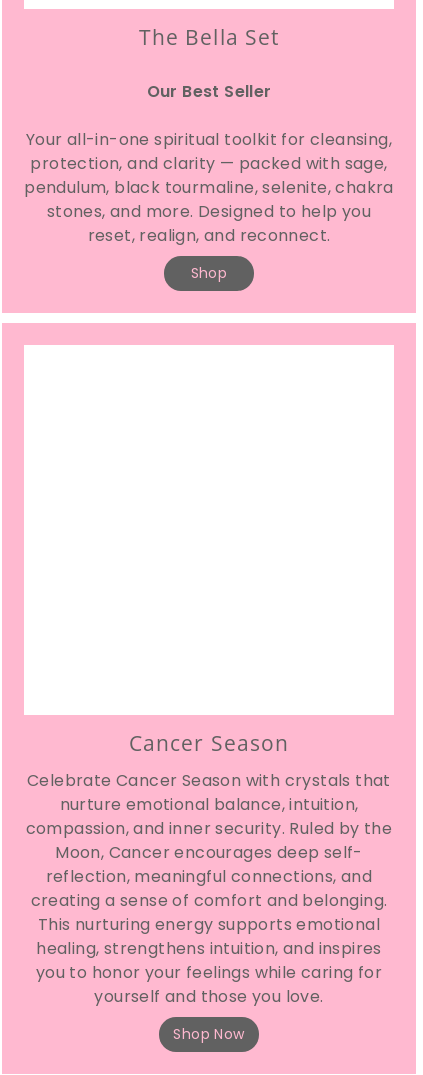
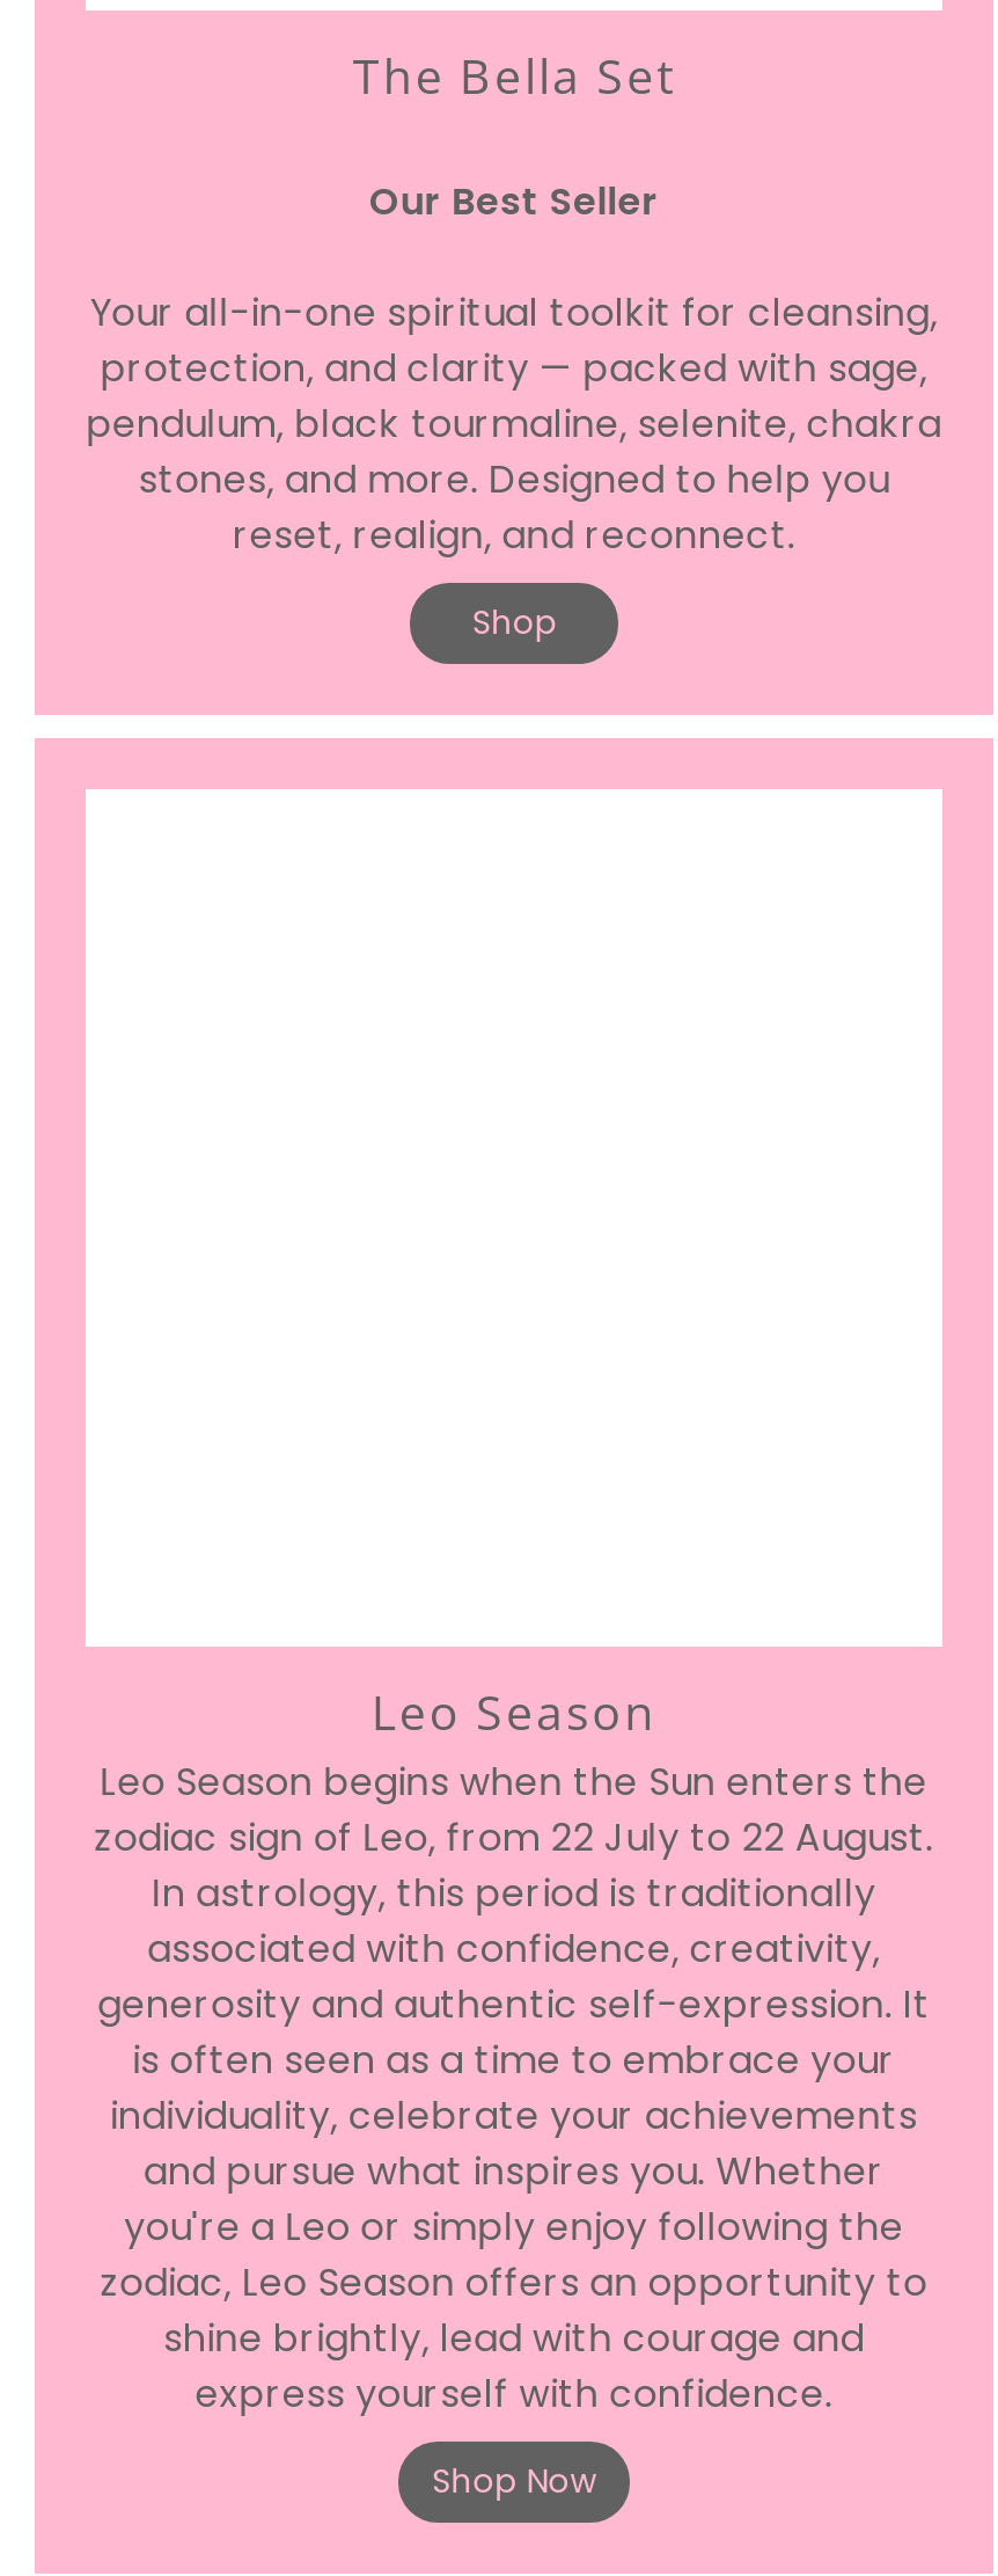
[26,729,392,1008] Cancer Season | Celebrate Cancer Season with crystals that | nurture emotional balance, intuition, | compassion, and inner security. Ruled by the | Moon, Cancer encourages deep self- | reflection, meaningful connections, and | creating a sense of comfort and belonging. | This nurturing energy supports emotional | healing, strengthens intuition, and inspires | you to honor your feelings while caring for | yourself and those you love. -> [94,1680,934,2421] Leo Season | Leo Season begins when the Sun enters the | zodiac sign of Leo, from 22 July to 22 August. | In astrology, this period is traditionally | associated with confidence, creativity, | generosity and authentic self-expression. It | is often seen as a time to embrace your | individuality, celebrate your achievements | and pursue what inspires you. Whether | you're a Leo or simply enjoy following the | zodiac, Leo Season offers an opportunity to | shine brightly, lead with courage and | express yourself with confidence.

